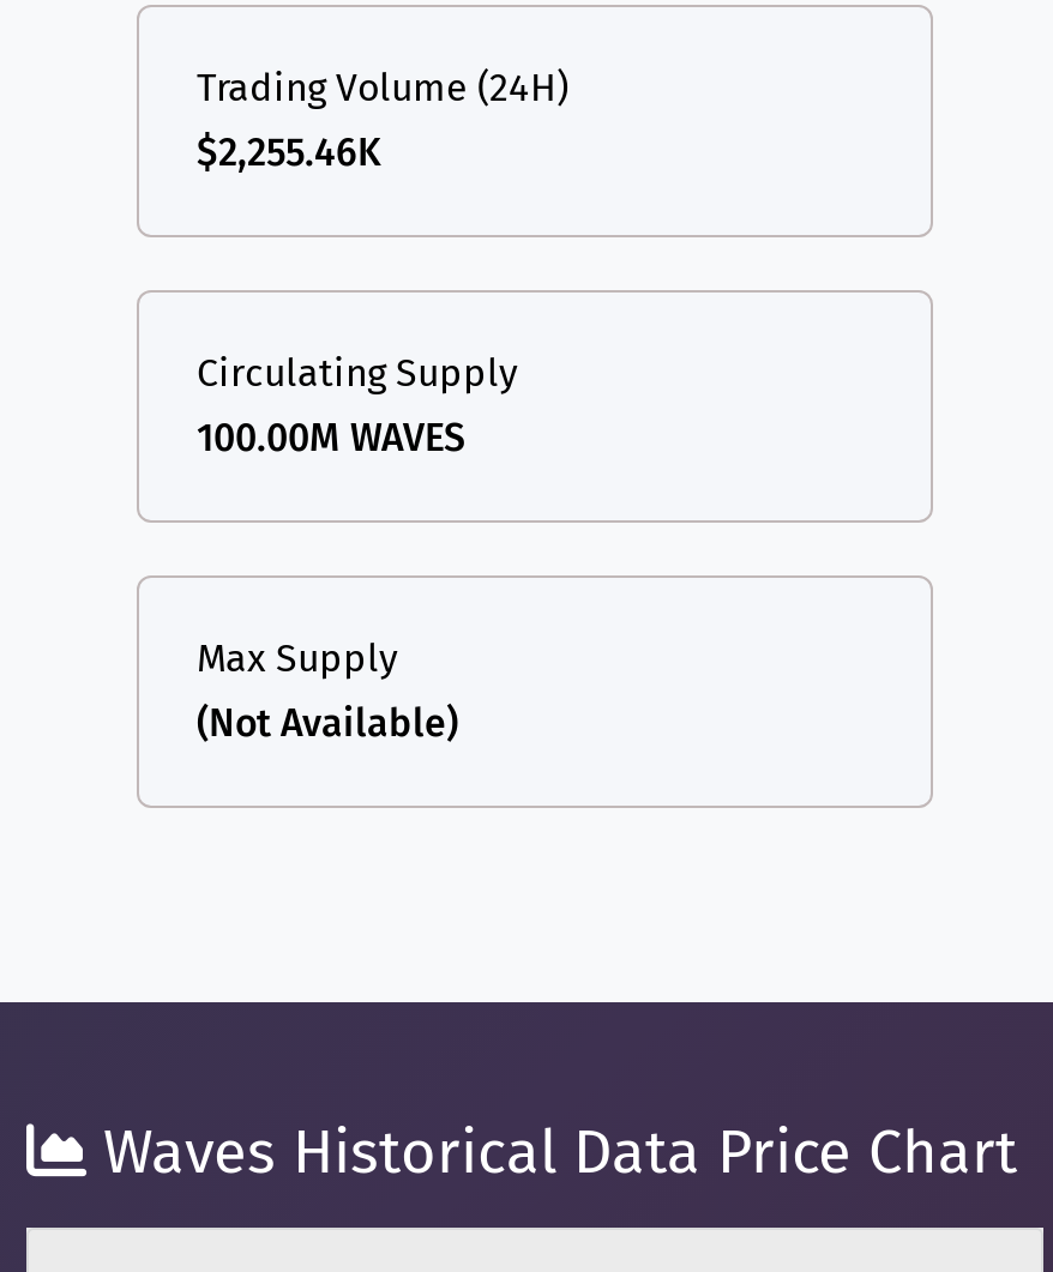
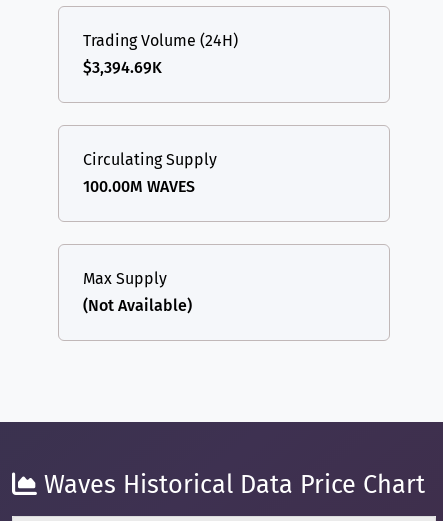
[197,130,381,175] $2,255.46K -> [83,58,162,77] $3,394.69K

